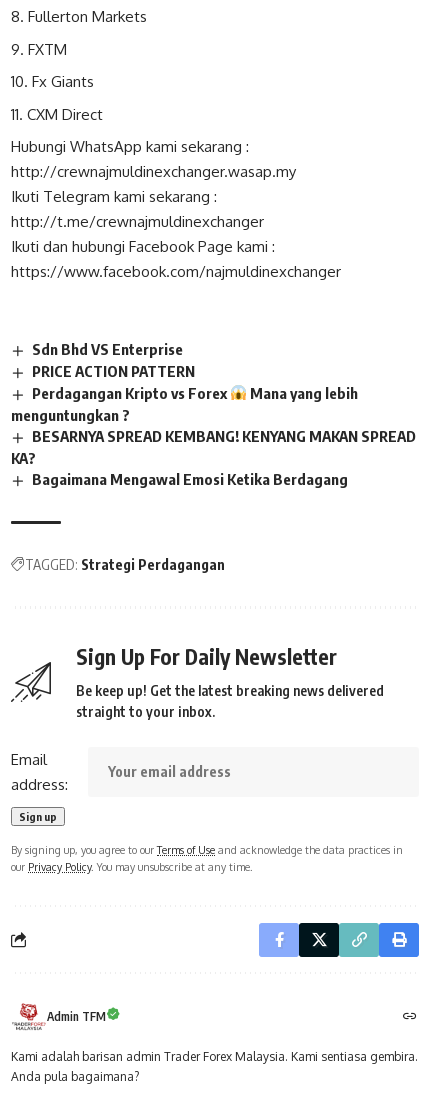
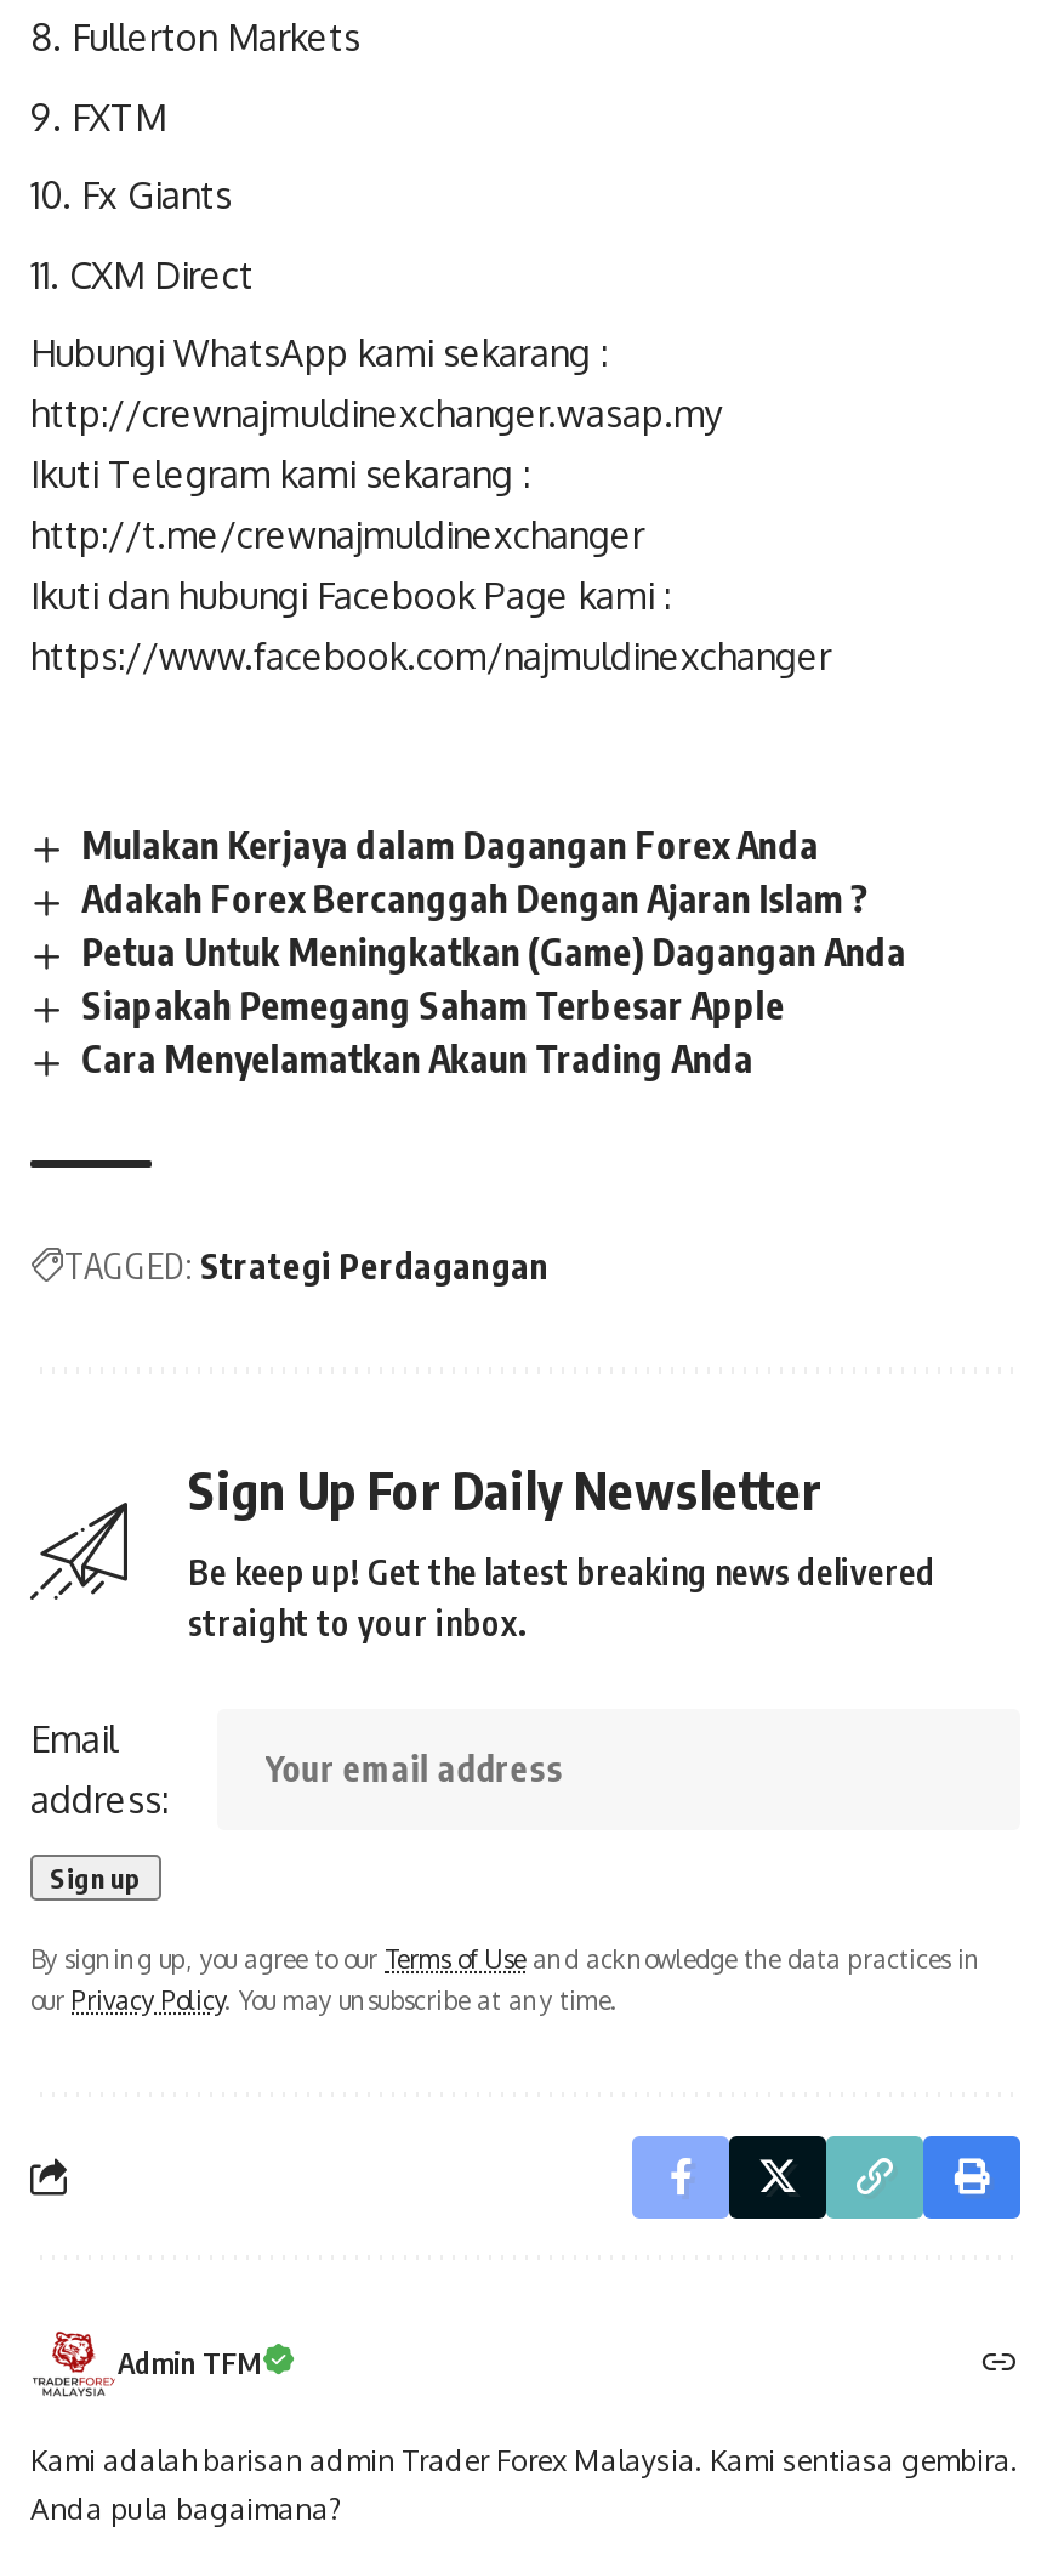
[11,340,416,488] Sdn Bhd VS Enterprise | PRICE ACTION PATTERN | Perdagangan Kripto vs Forex | Mana yang lebih | menguntungkan ? | BESARNYA SPREAD KEMBANG! KENYANG MAKAN SPREAD | KA? | Bagaimana Mengawal Emosi Ketika Berdagang -> [82,825,907,1081] Mulakan Kerjaya dalam Dagangan Forex Anda | Adakah Forex Bercanggah Dengan Ajaran Islam ? | Petua Untuk Meningkatkan (Game) Dagangan Anda | Siapakah Pemegang Saham Terbesar Apple | Cara Menyelamatkan Akaun Trading Anda

